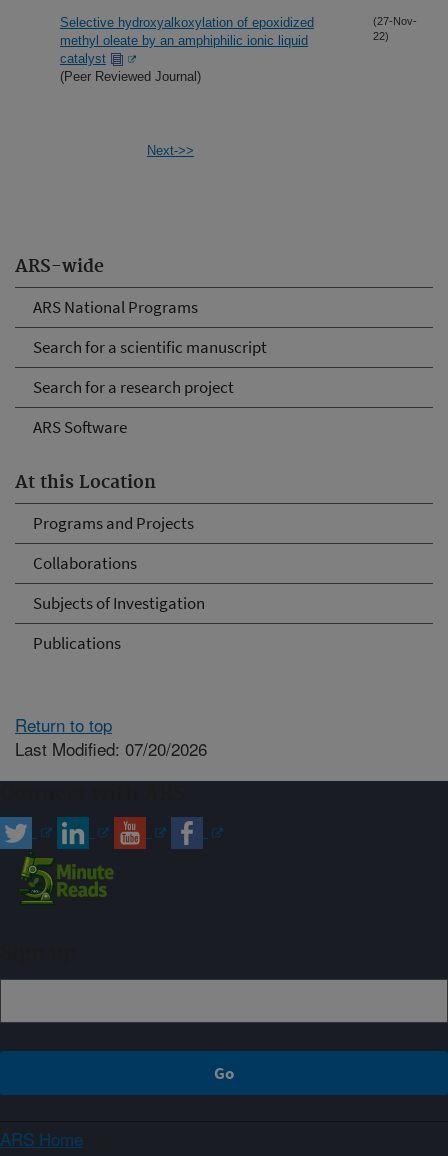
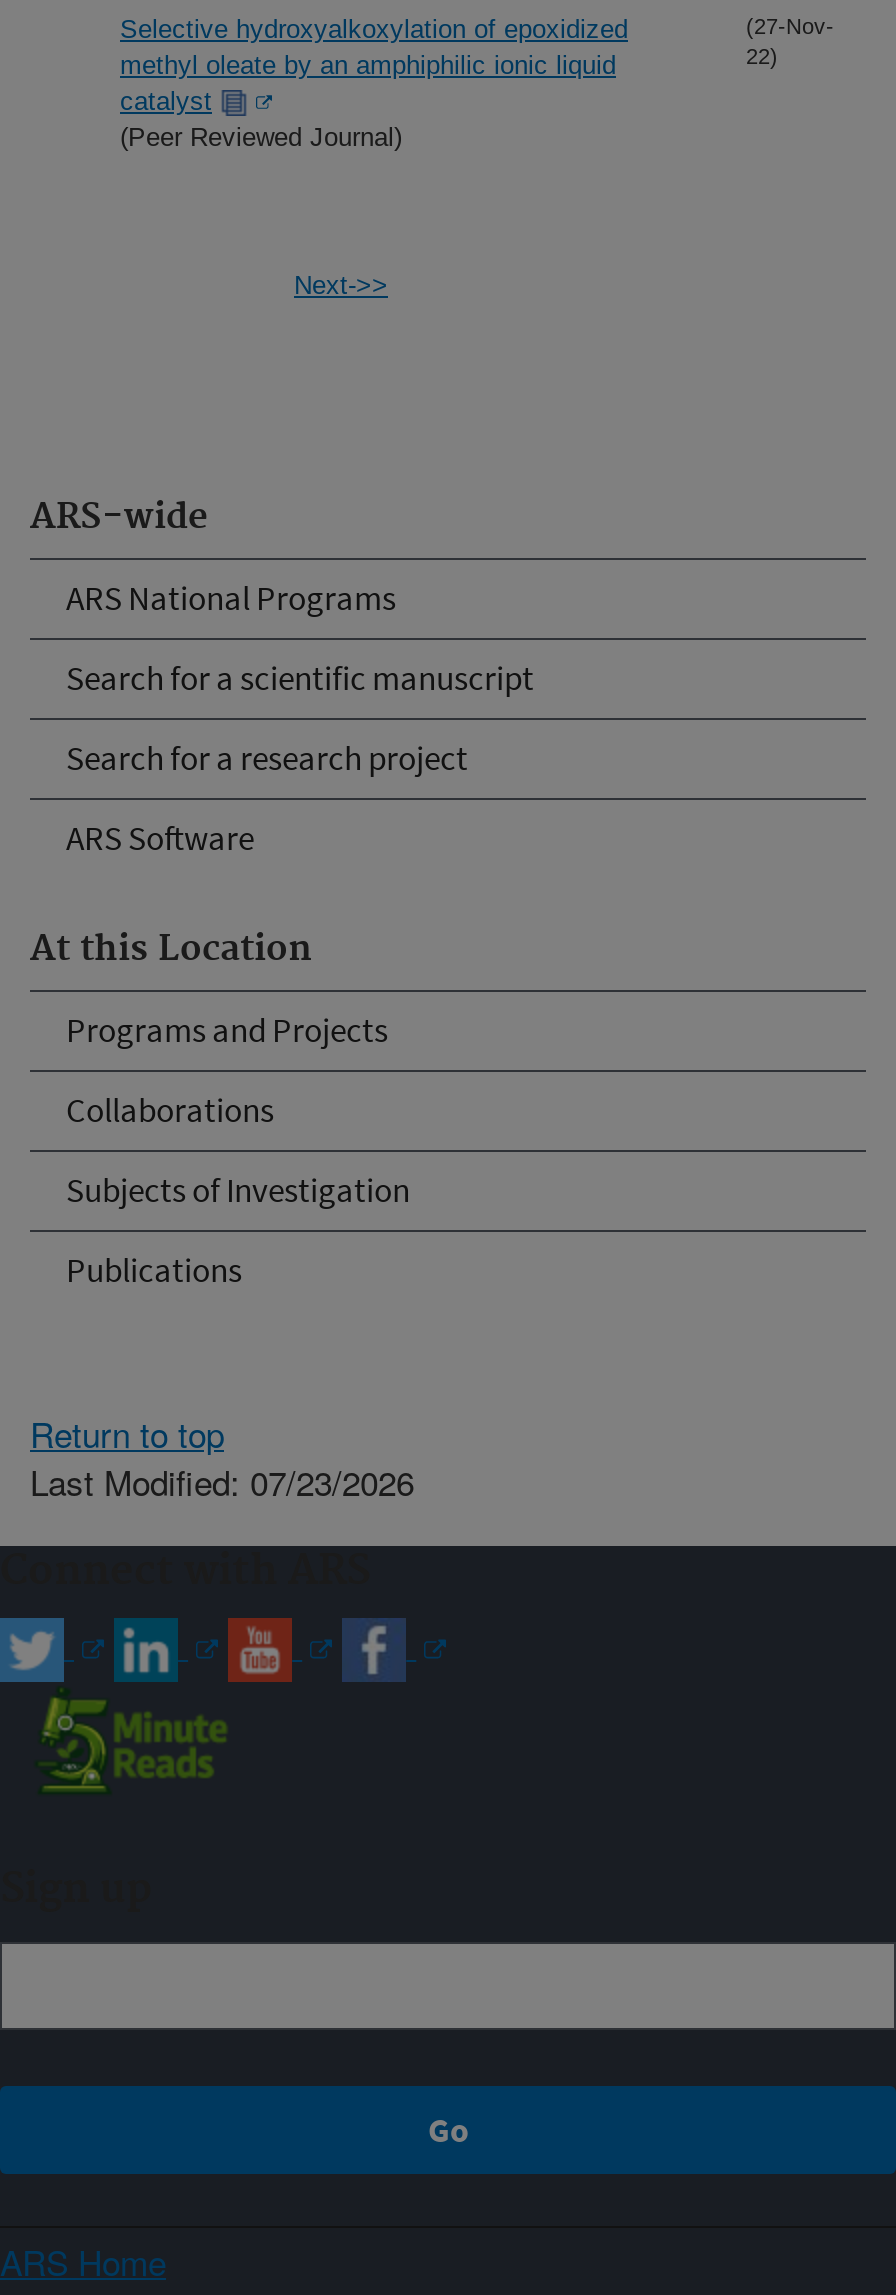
[15,735,207,760] Last Modified: 07/20/2026 -> [30,1455,414,1505] Last Modified: 07/23/2026

